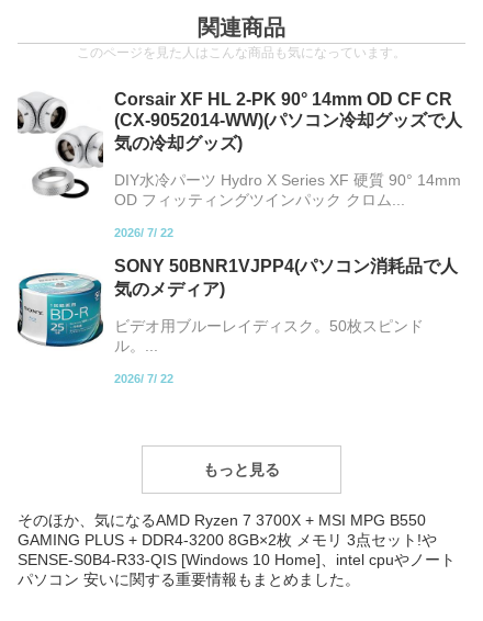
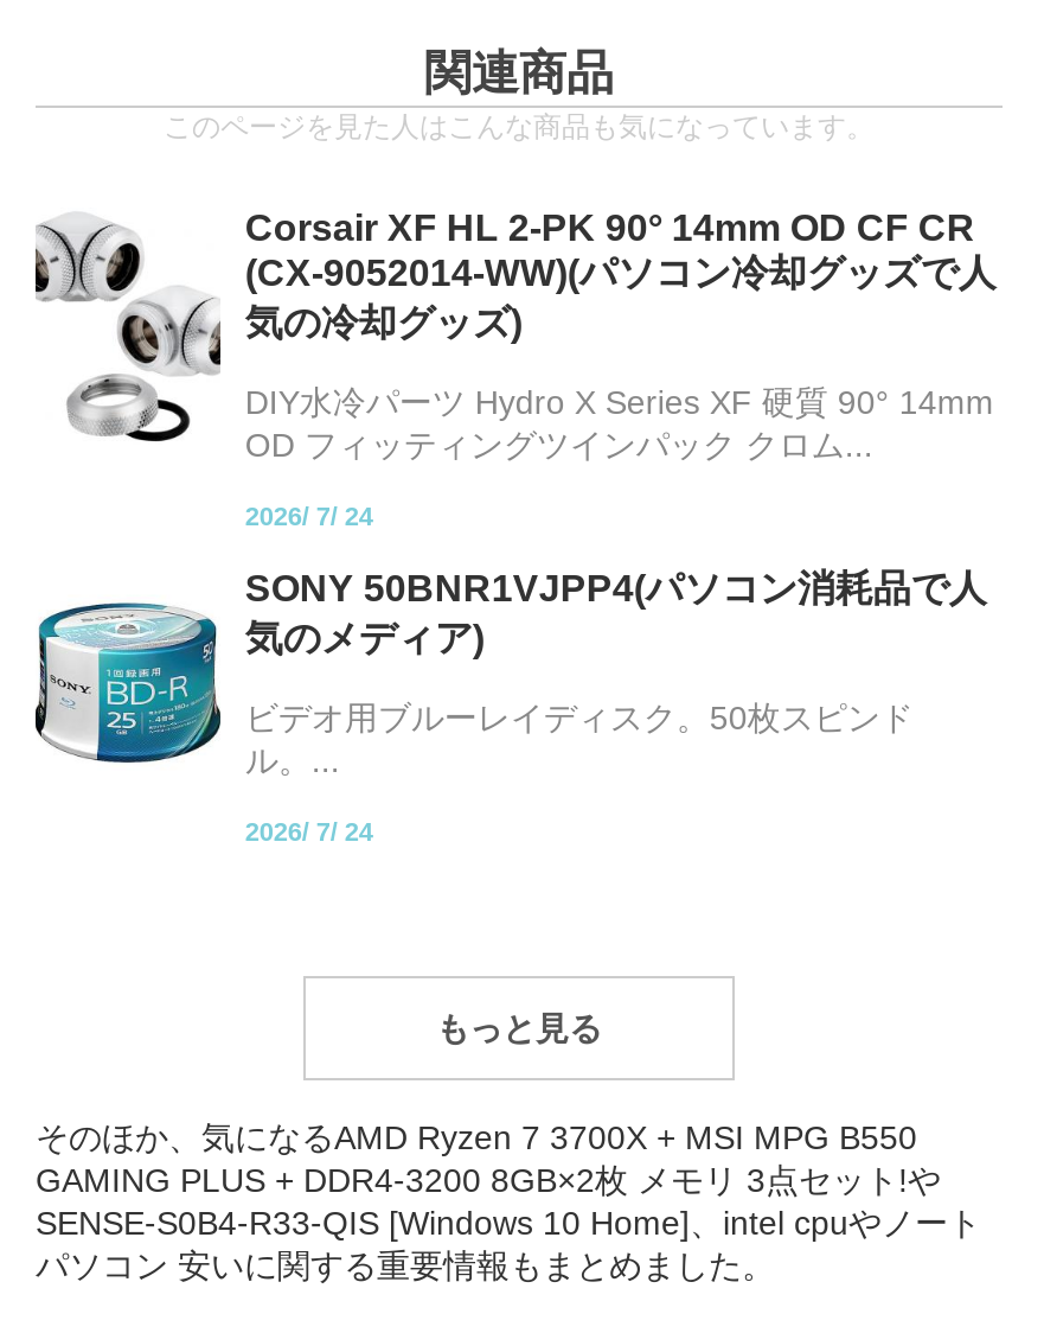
[114,226,174,239] 2026/ 7/ 22 -> [245,501,373,529] 2026/ 7/ 24
[114,372,174,385] 2026/ 7/ 22 -> [245,816,373,845] 2026/ 7/ 24

